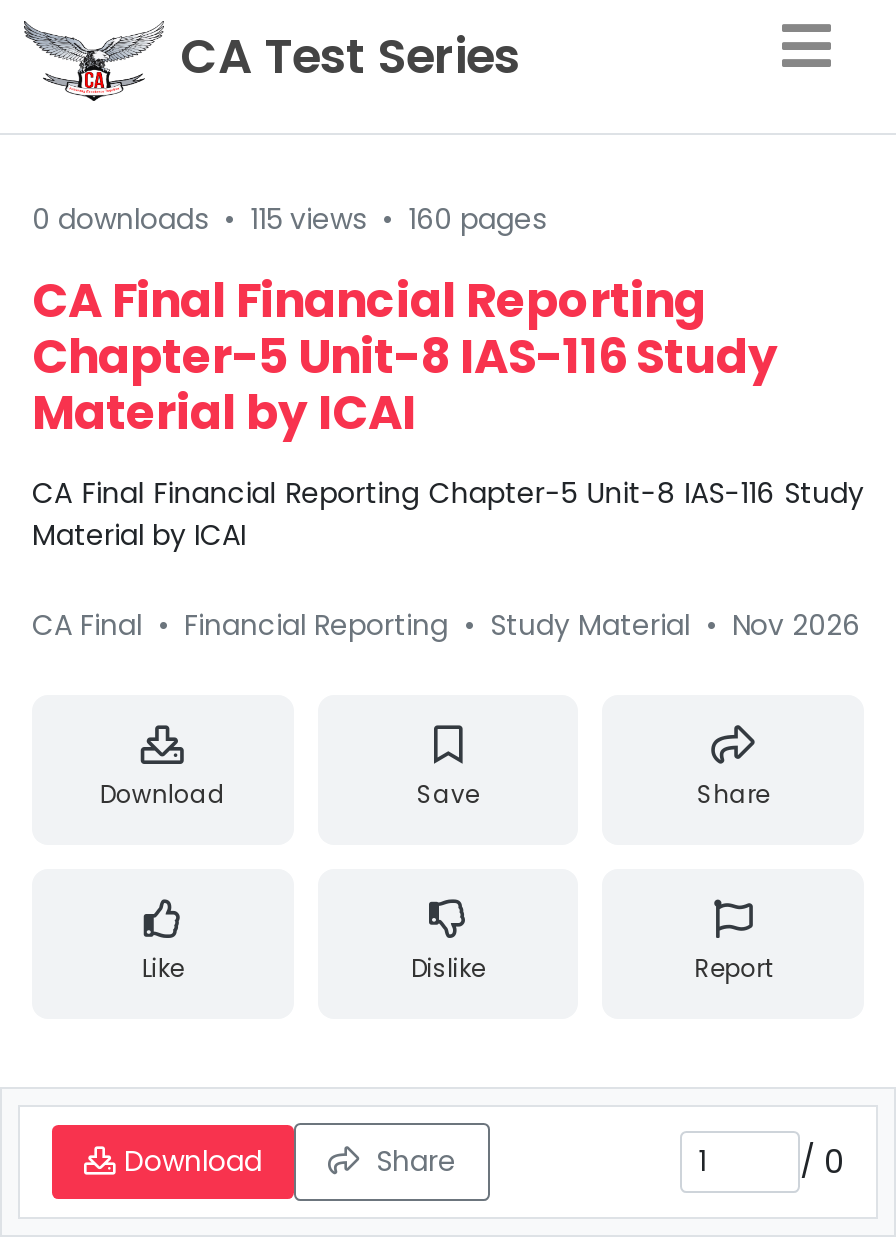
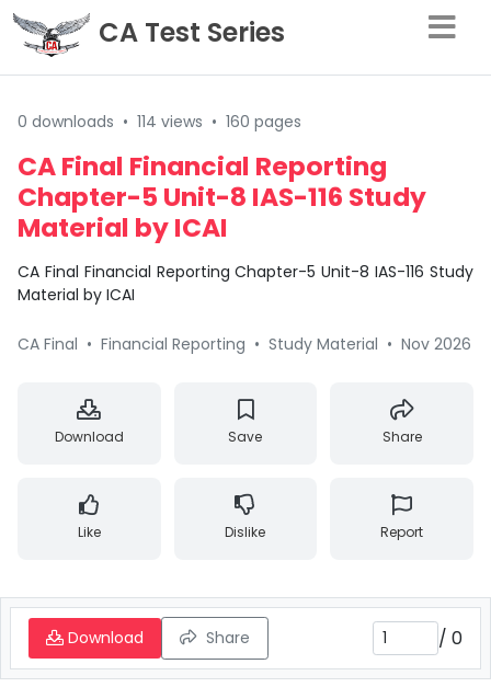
[32,199,546,239] 0 downloads • 115 views • 160 pages -> [18,111,301,133] 0 downloads • 114 views • 160 pages

